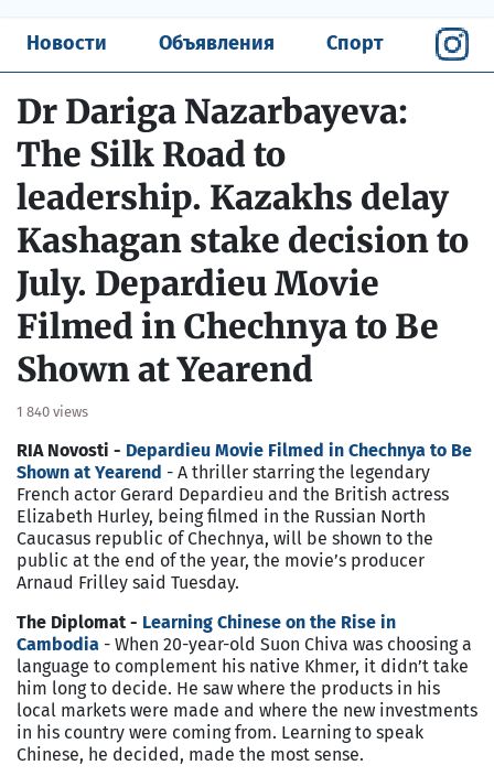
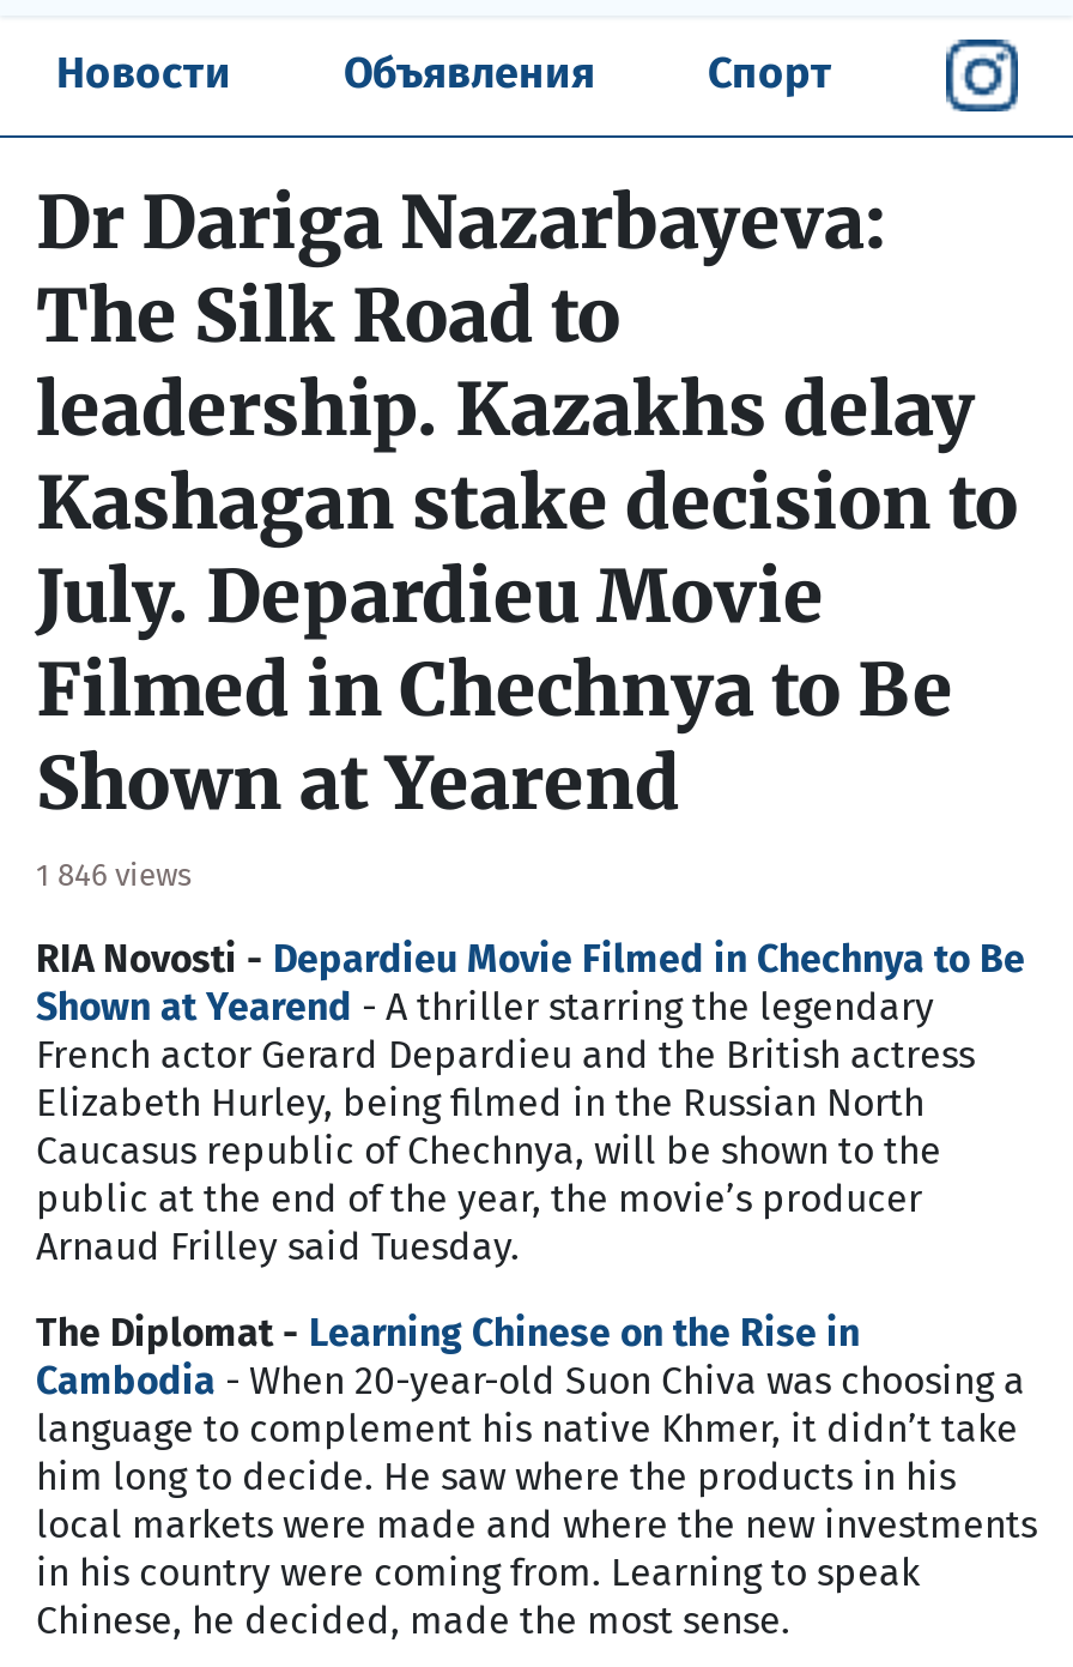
[17,403,88,420] 1 840 views -> [36,856,192,892] 1 846 views

